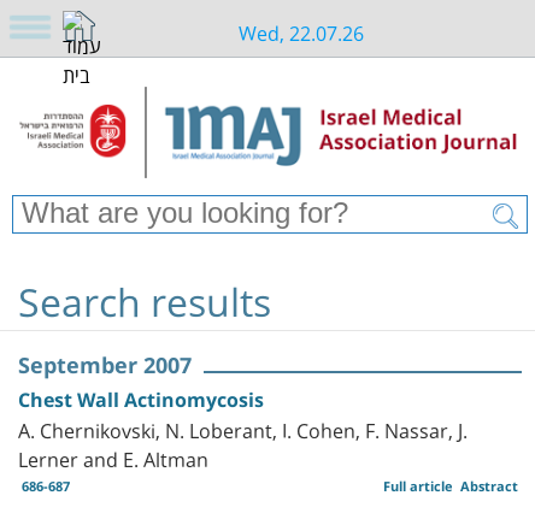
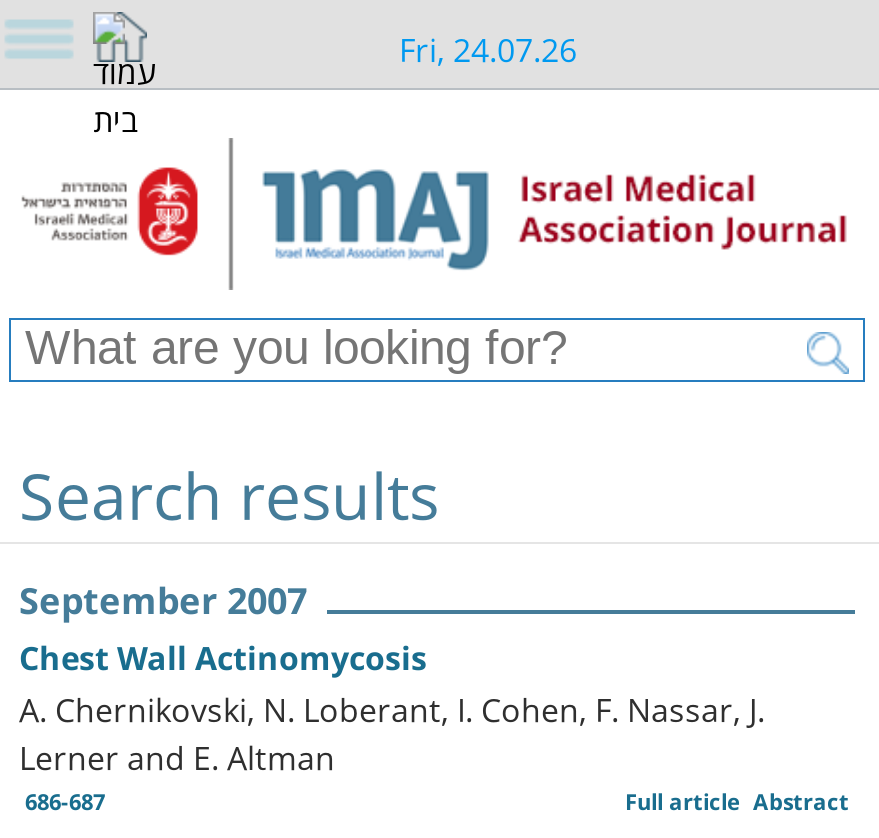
[238,11,363,51] Wed, 22.07.26 -> [399,12,577,78] Fri, 24.07.26

